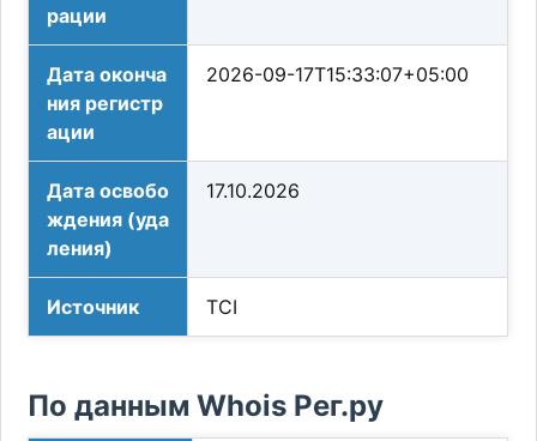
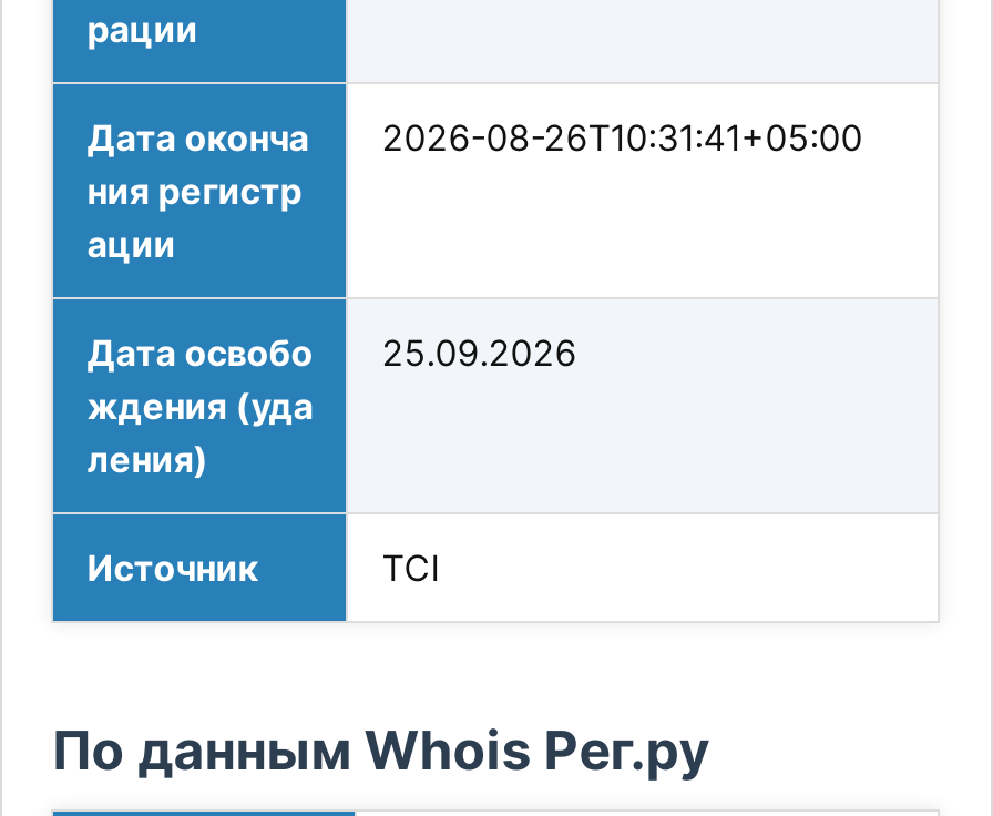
[47,62,469,86] Дата оконча 2026-09-17T15:33:07+05:00 -> [87,116,863,160] Дата оконча 2026-08-26T10:31:41+05:00
[47,179,300,203] Дата освобо 17.10.2026 -> [87,331,577,375] Дата освобо 25.09.2026

